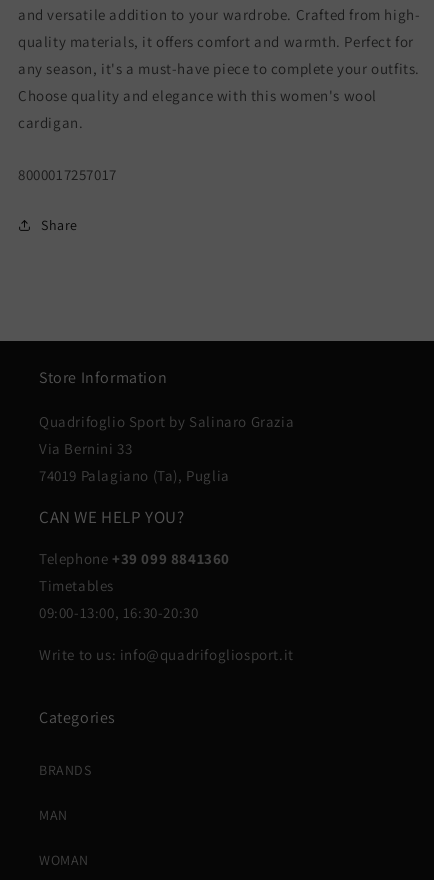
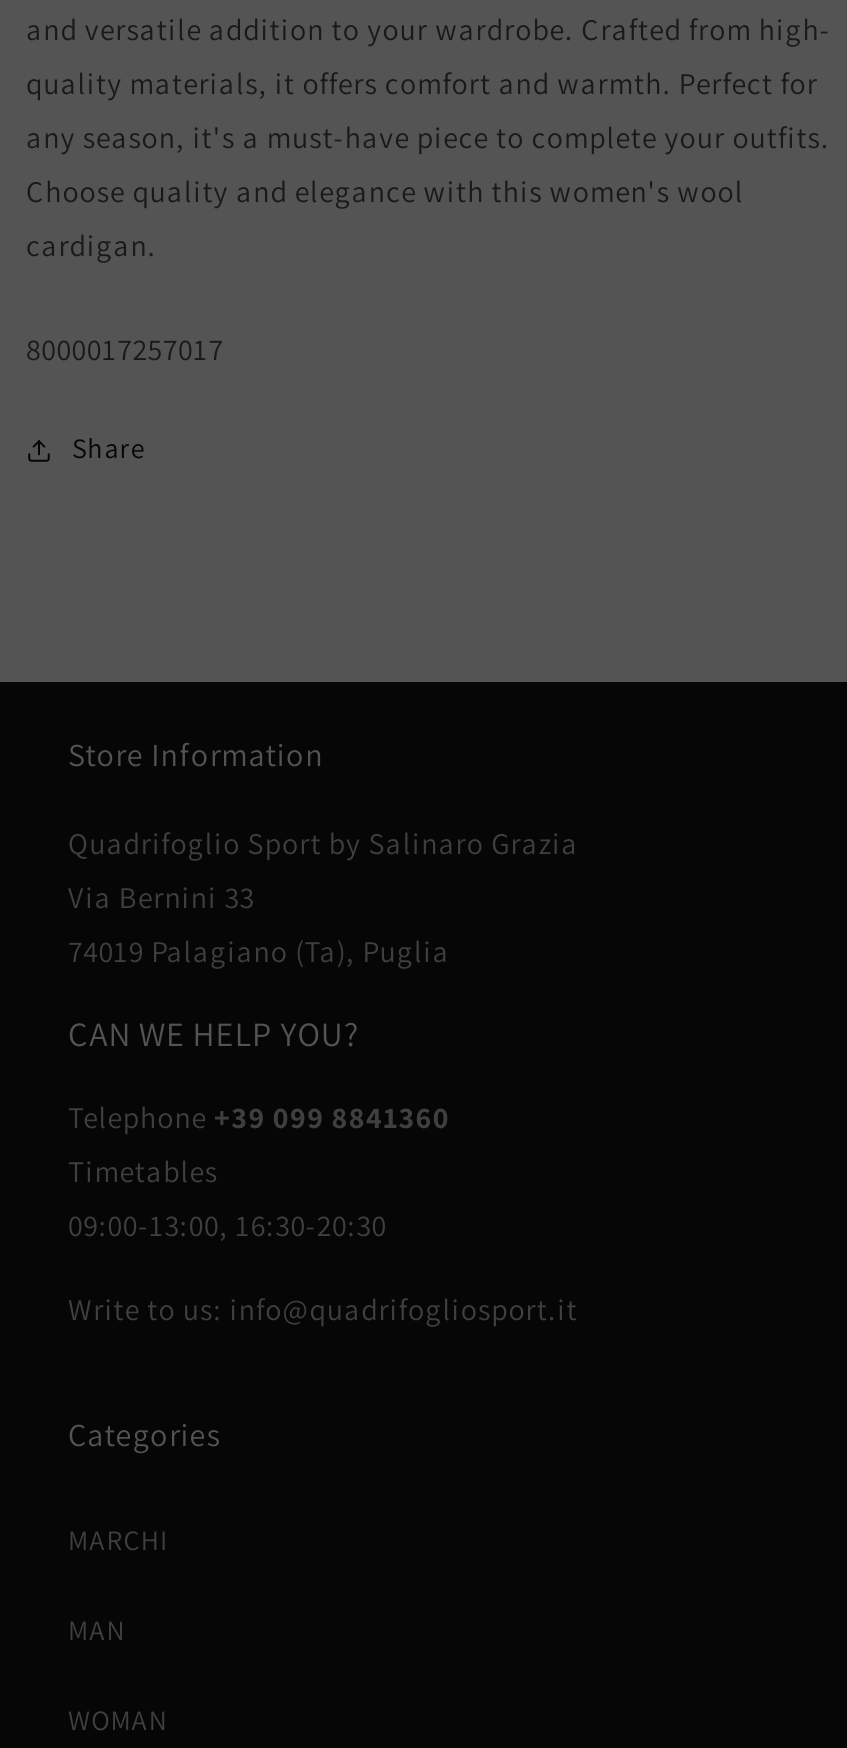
[39,761,92,779] BRANDS -> [68,1522,169,1558] MARCHI

